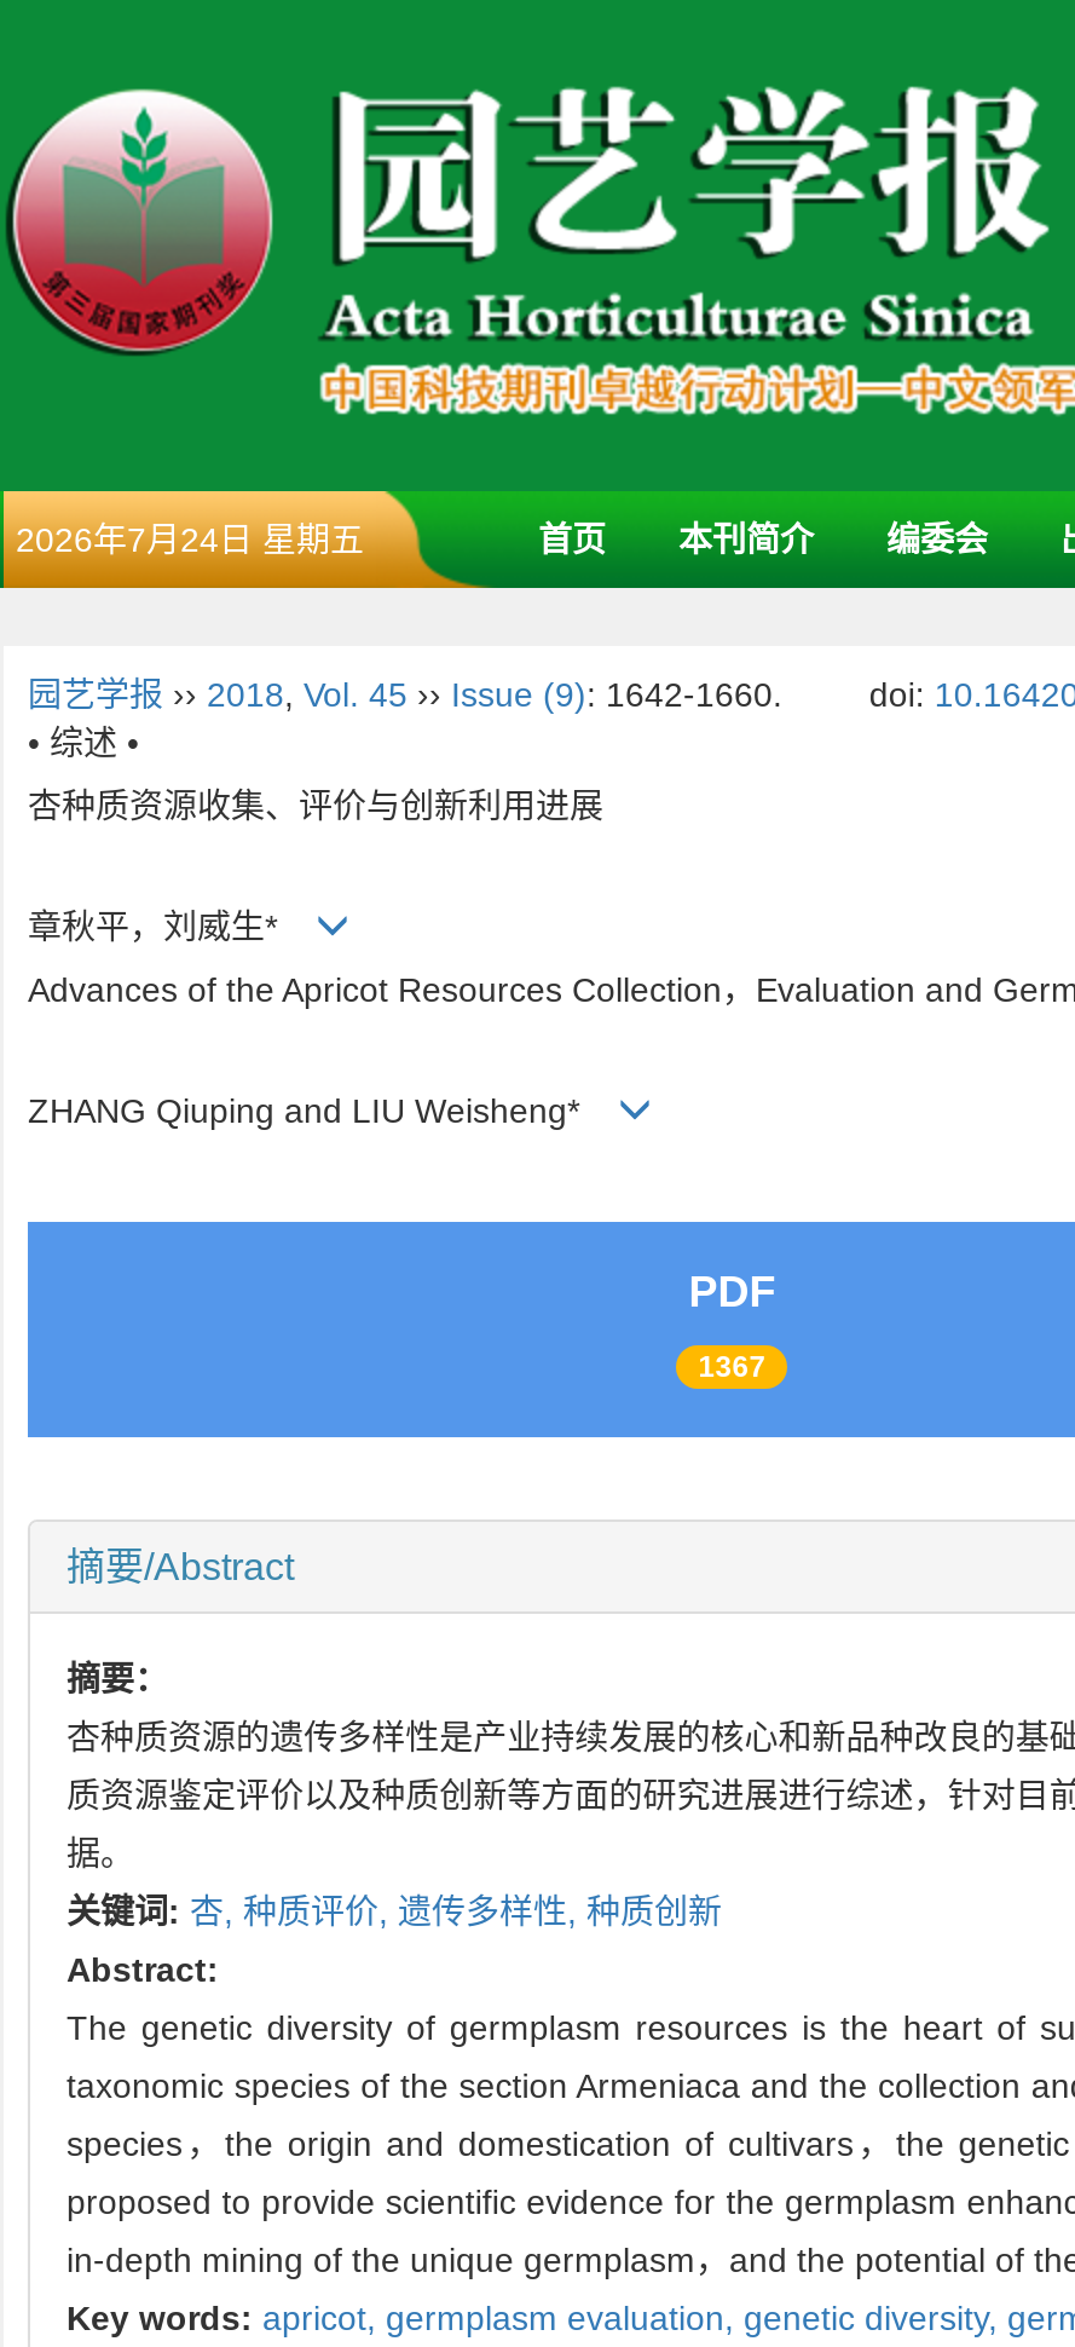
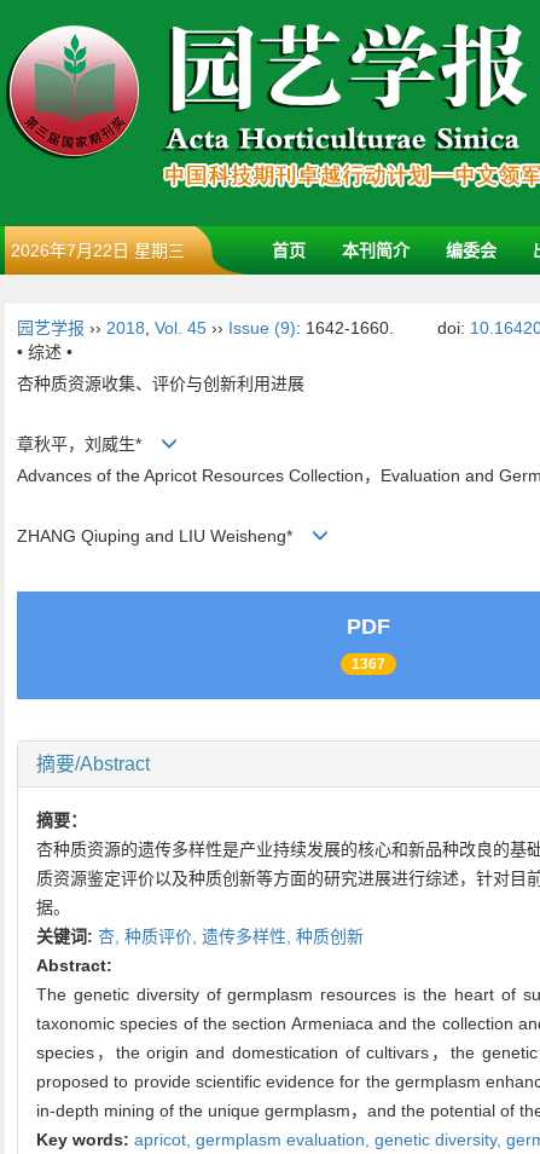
[16,520,364,559] 2026年7月24日 星期五 -> [11,241,185,260] 2026年7月22日 星期三

